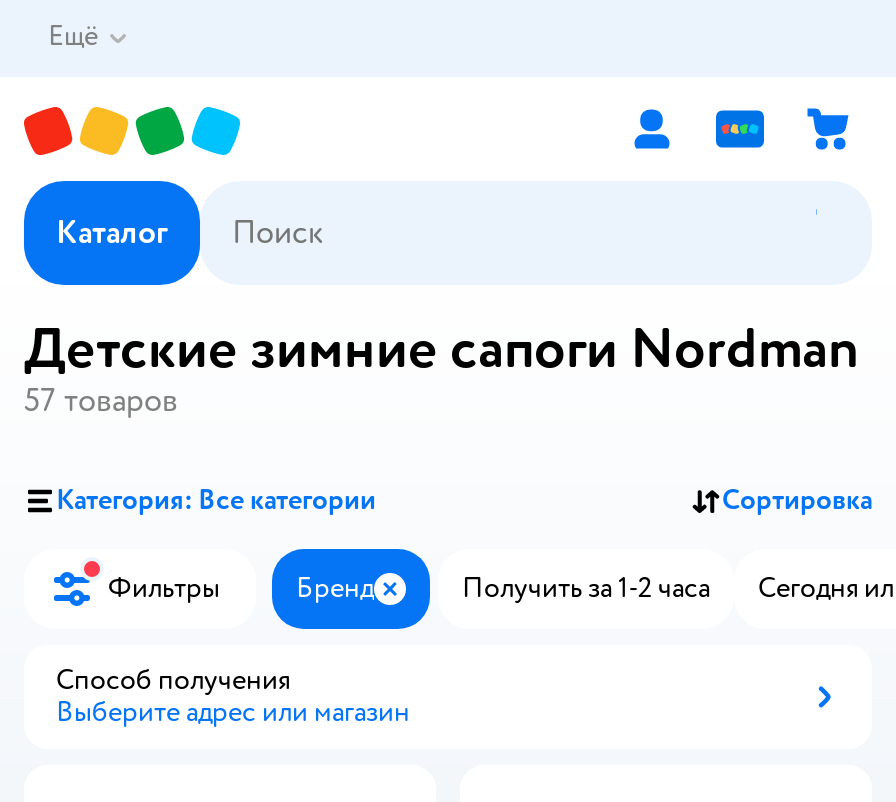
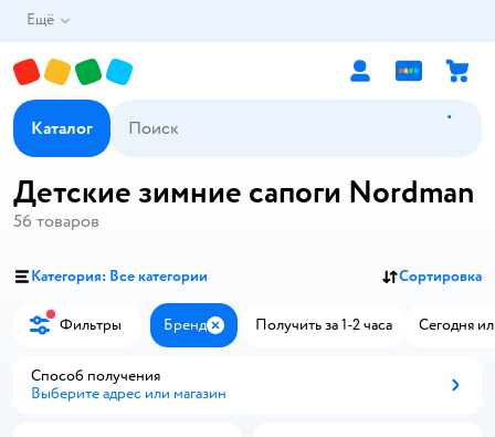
[24,381,178,421] 57 товаров -> [13,210,99,232] 56 товаров

